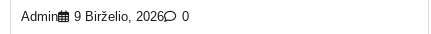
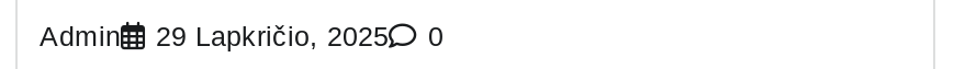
[21,10,189,24] Admin 9 Birželio, 2026 0 -> [40,21,444,52] Admin 29 Lapkričio, 2025 0

